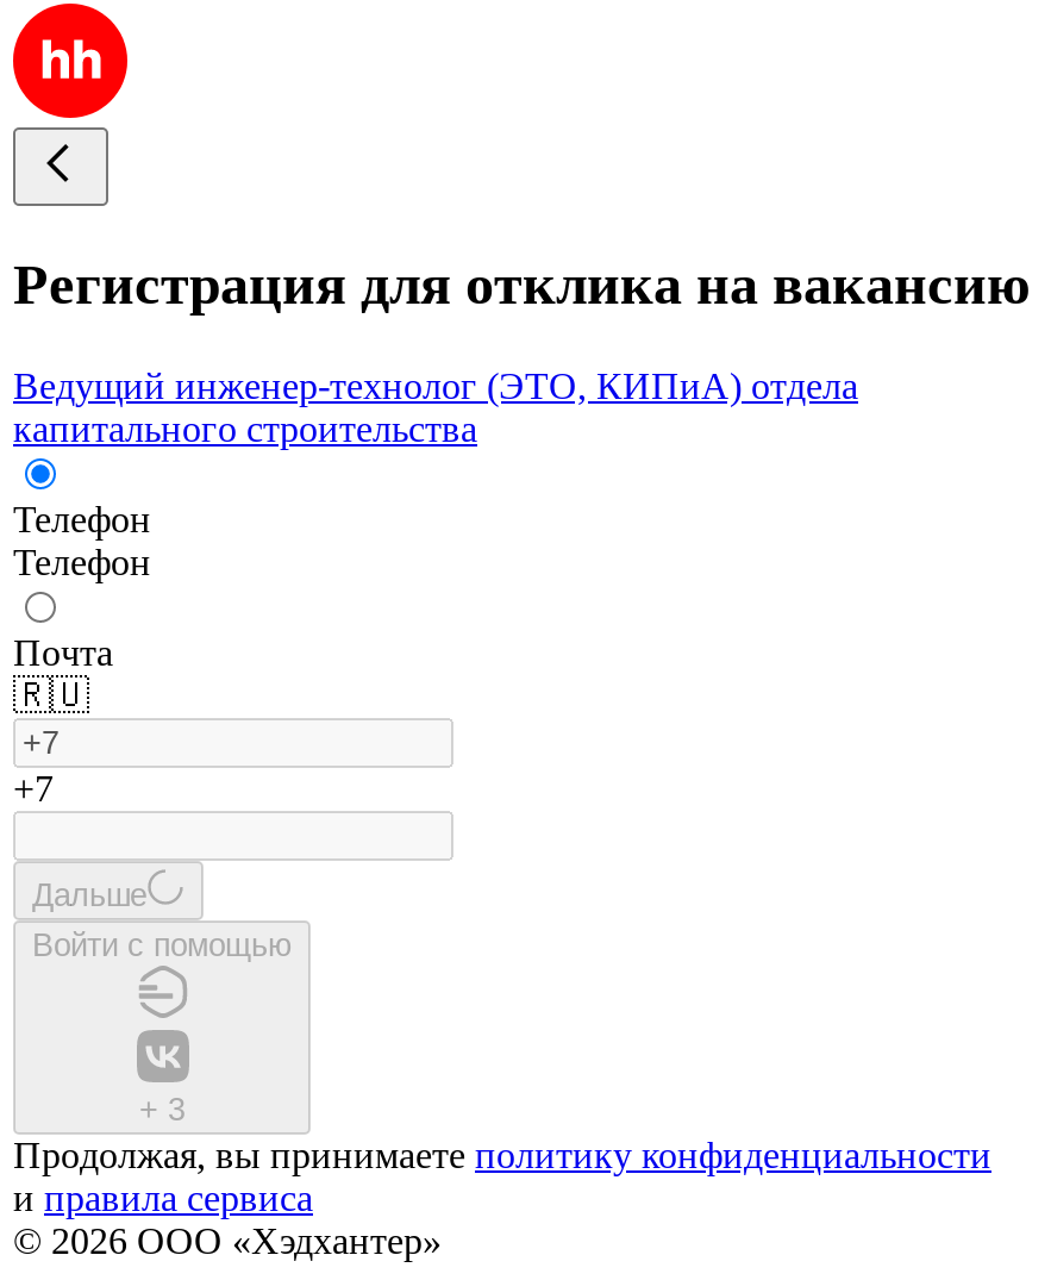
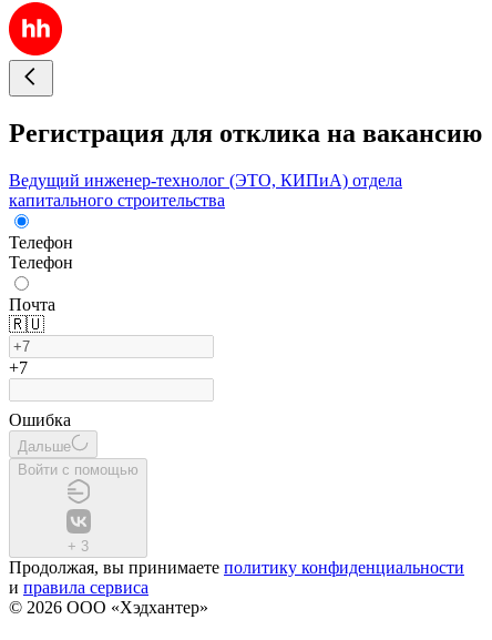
none -> [9,410,71,429] Ошибка

